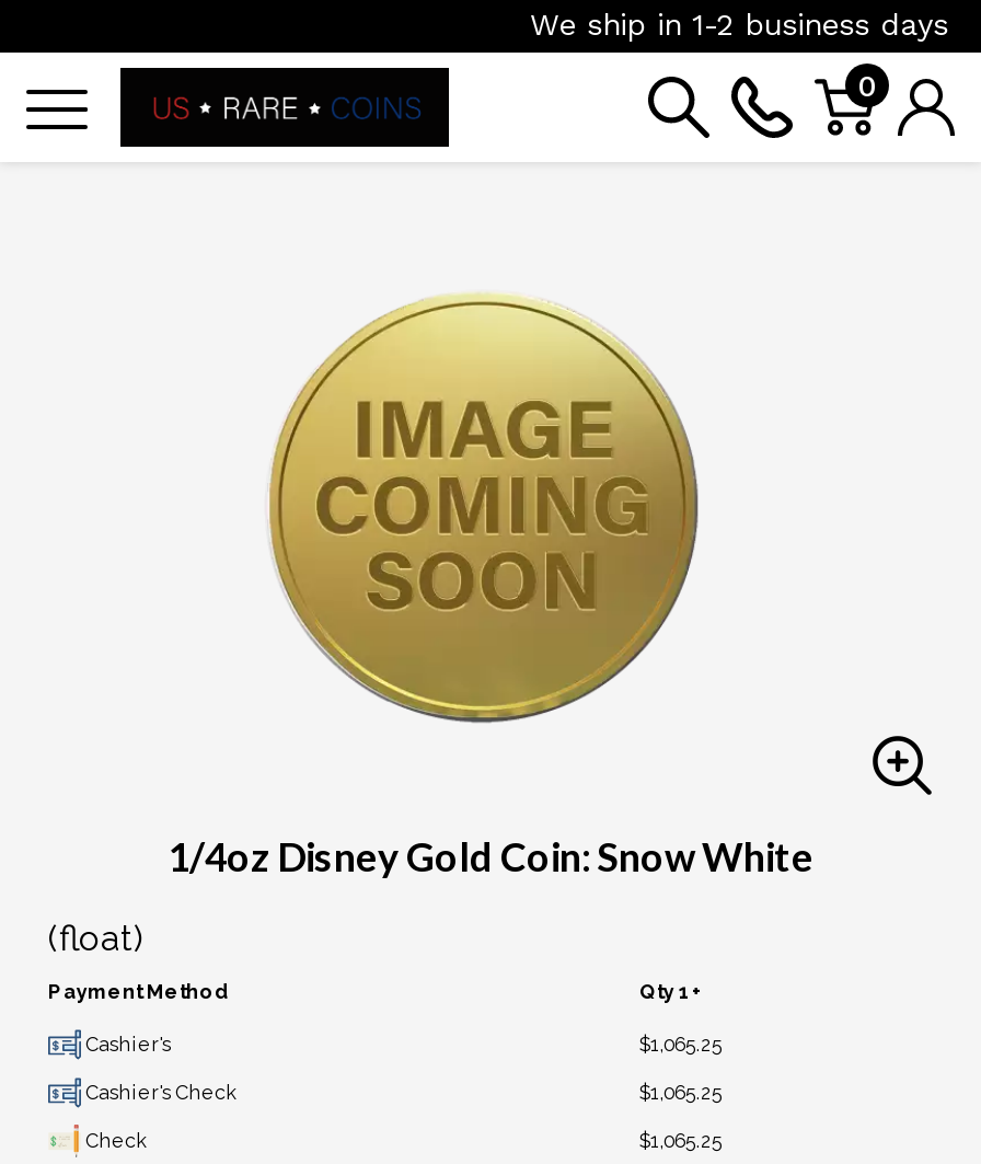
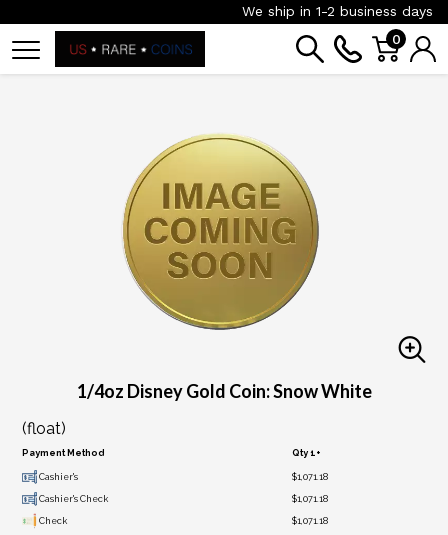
[639,1034,723,1056] $1,065.25 -> [292,472,328,482] $1,071.18
[639,1082,723,1104] $1,065.25 -> [292,494,328,504] $1,071.18
[639,1130,723,1152] $1,065.25 -> [292,516,328,526] $1,071.18

